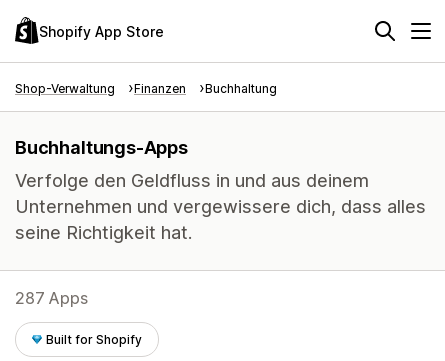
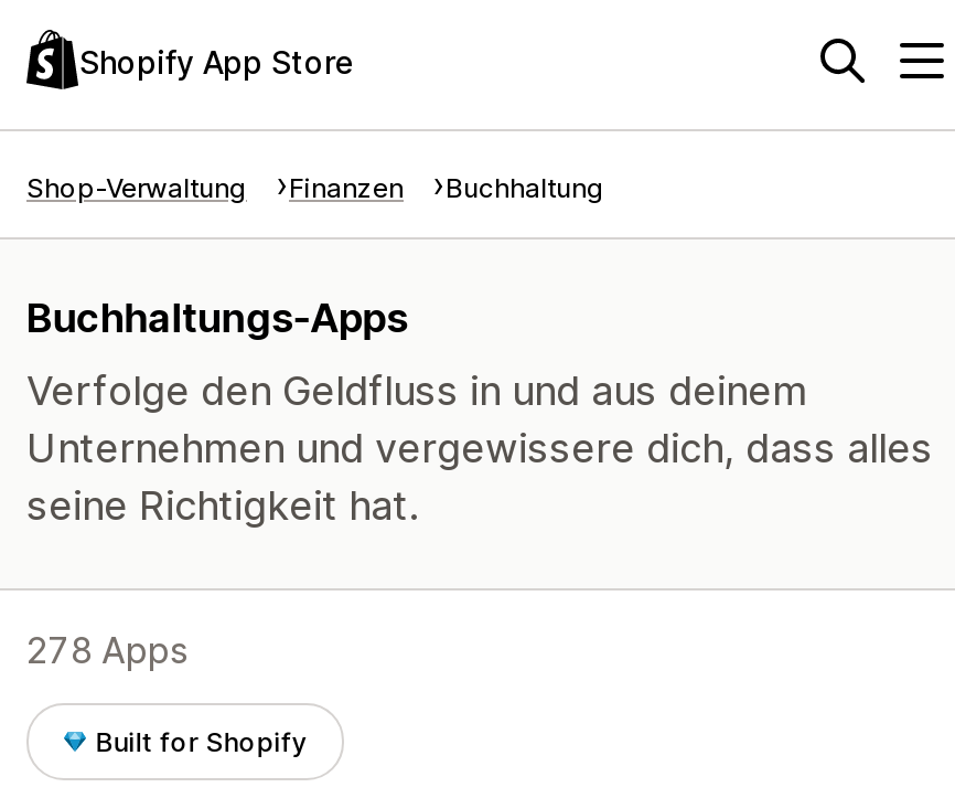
[15,288,88,308] 287 Apps -> [26,628,187,672] 278 Apps

